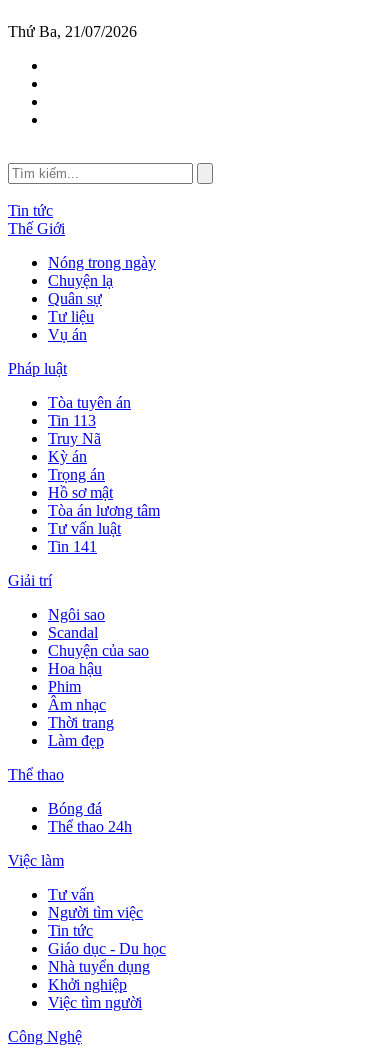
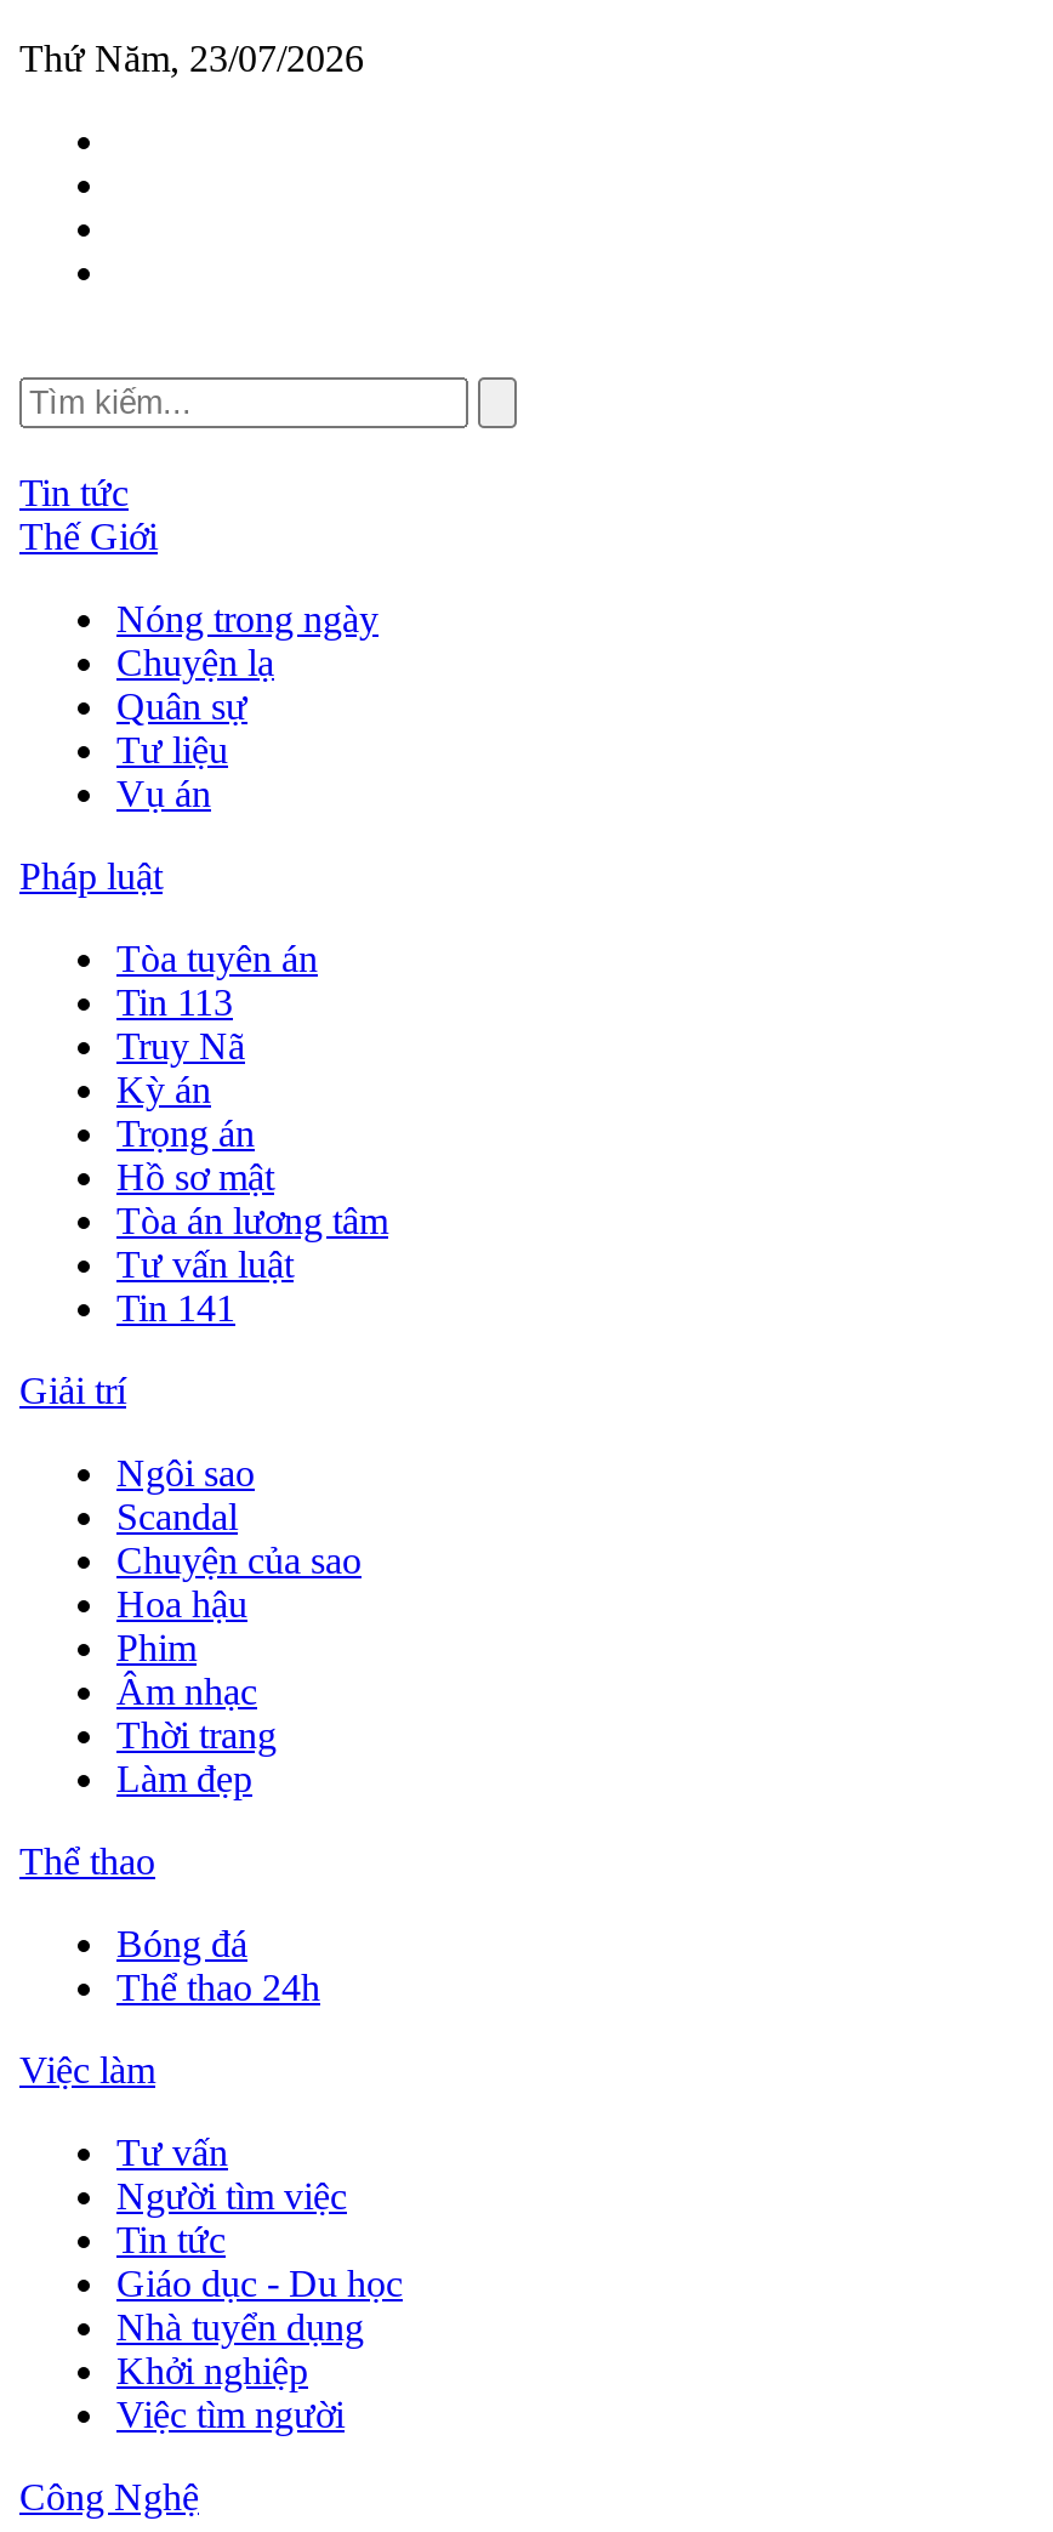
[8,23,137,40] Thứ Ba, 21/07/2026 -> [19,38,364,79] Thứ Năm, 23/07/2026

